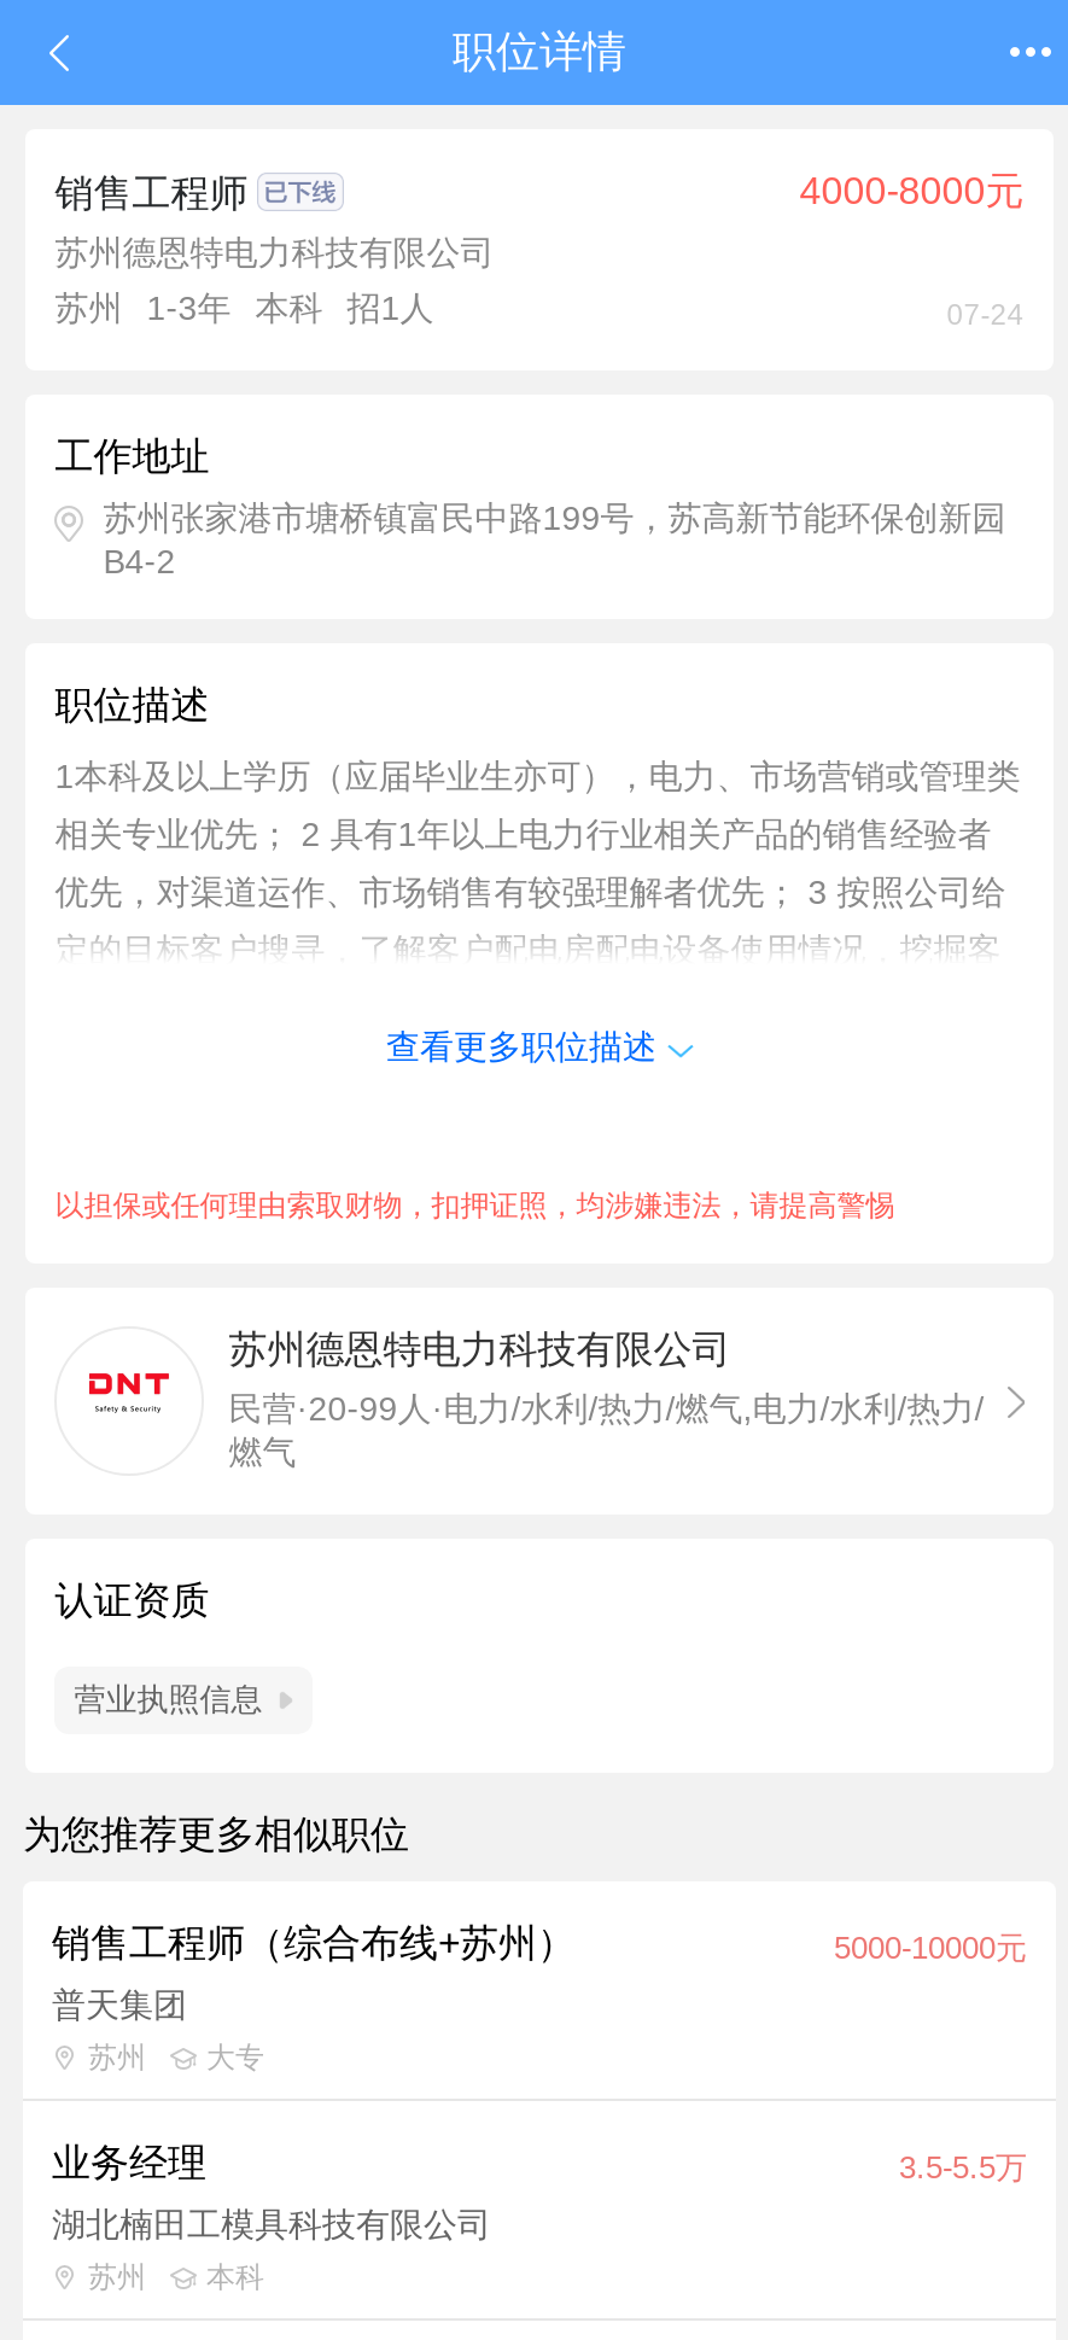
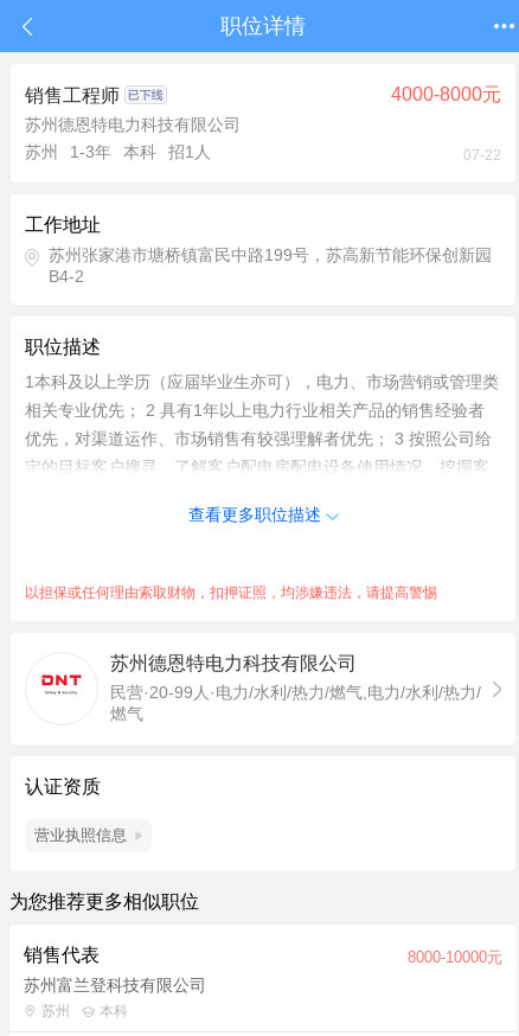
[947,298,1024,332] 07-24 -> [463,147,501,164] 07-22
[52,1922,1027,2243] 销售工程师（综合布线+苏州） | 5000-10000元 | 普天集团 | 苏州 | 大专 | 业务经理 | 3.5-5.5万 | 湖北楠田工模具科技有限公司 -> [24,945,502,995] 销售代表 | 8000-10000元 | 苏州富兰登科技有限公司

